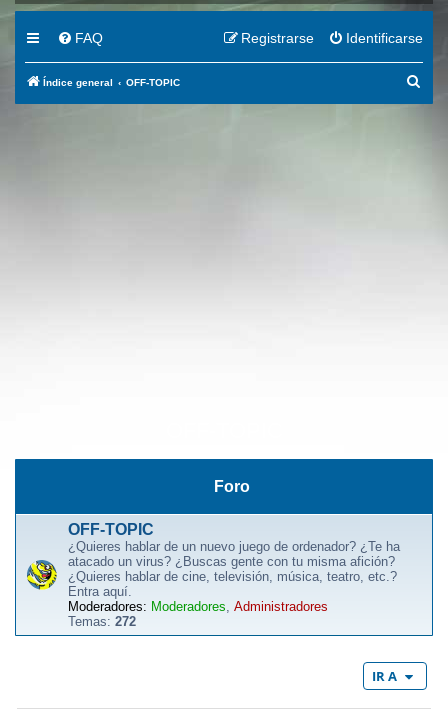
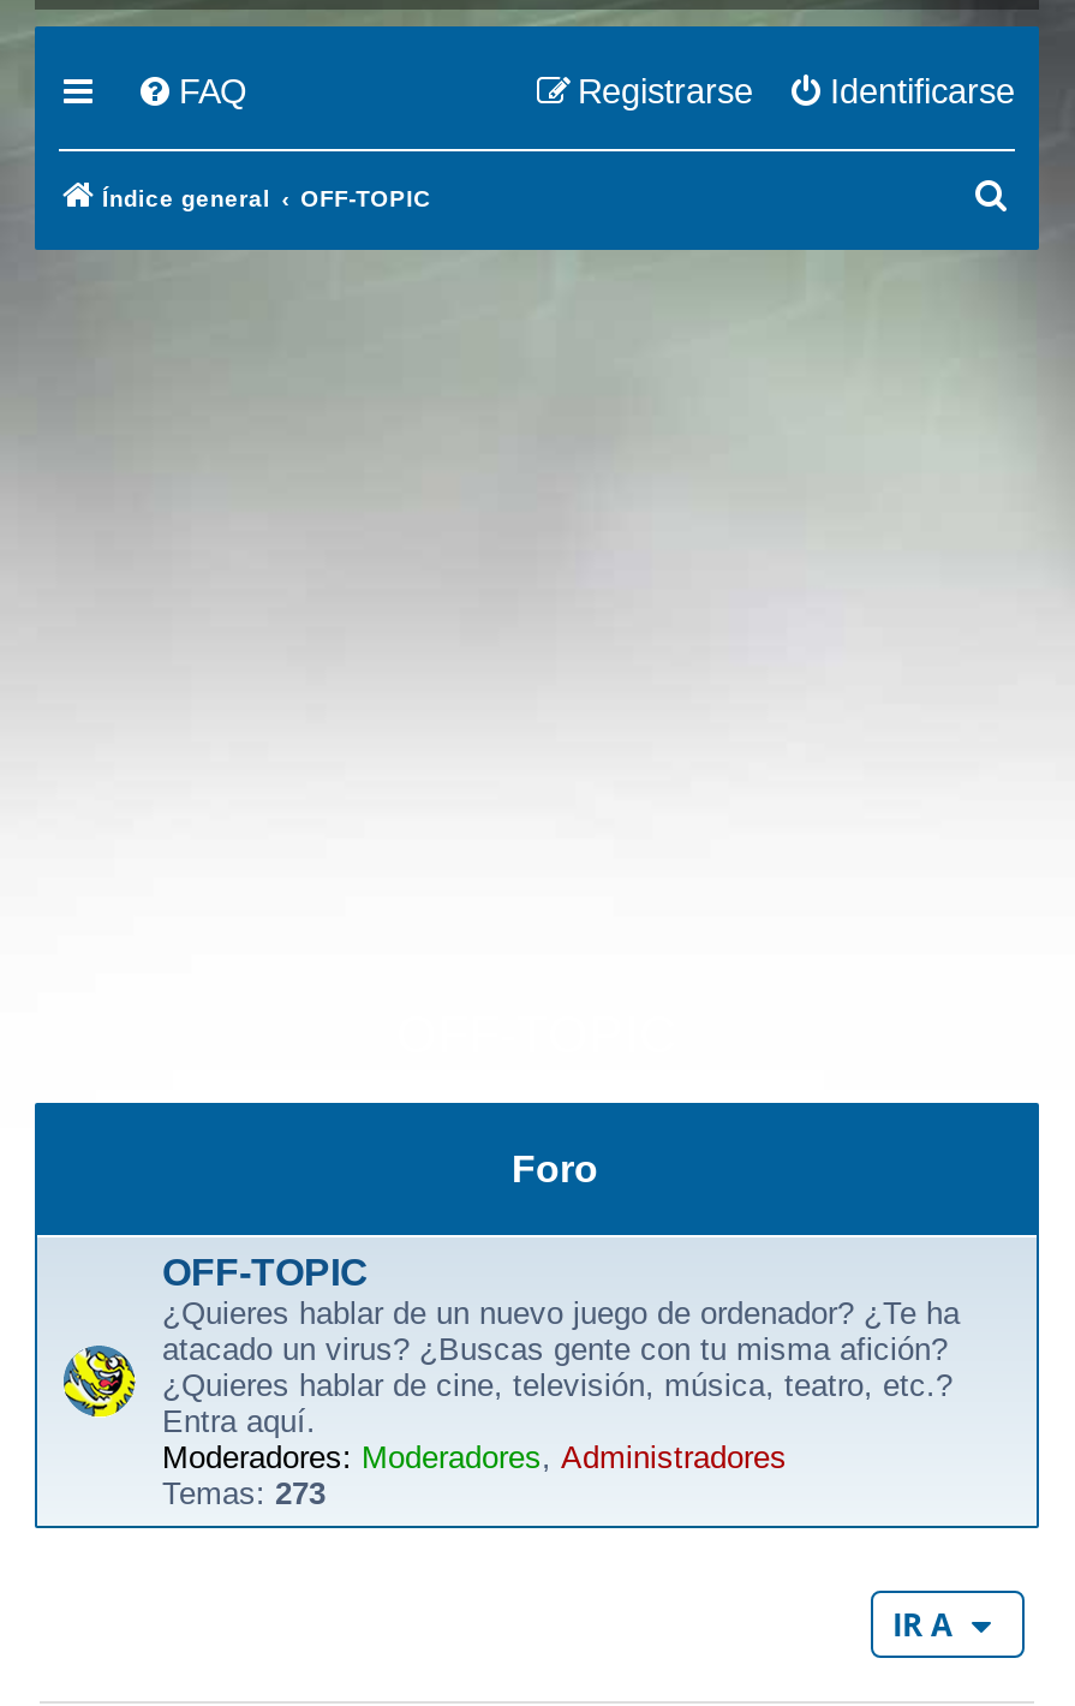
[68,614,136,629] Temas: 272 -> [162,1474,326,1510] Temas: 273

